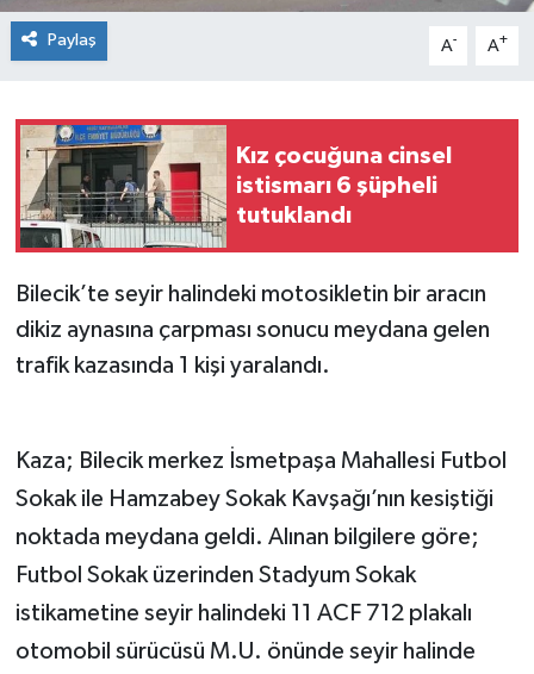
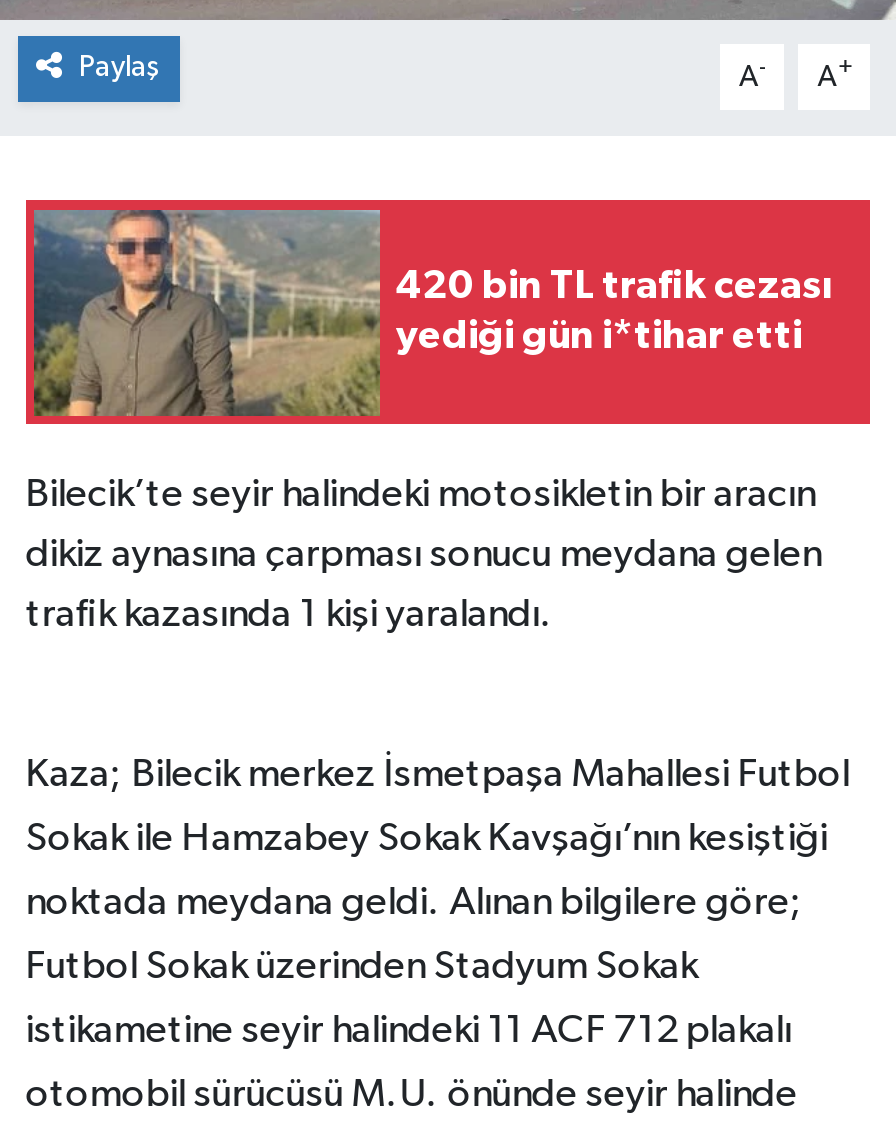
[19,124,452,249] [image] | Kız çocuğuna cinsel | istismarı 6 şüpheli | tutuklandı -> [32,208,832,418] [image] | 420 bin TL trafik cezası | yediği gün i*tihar etti

